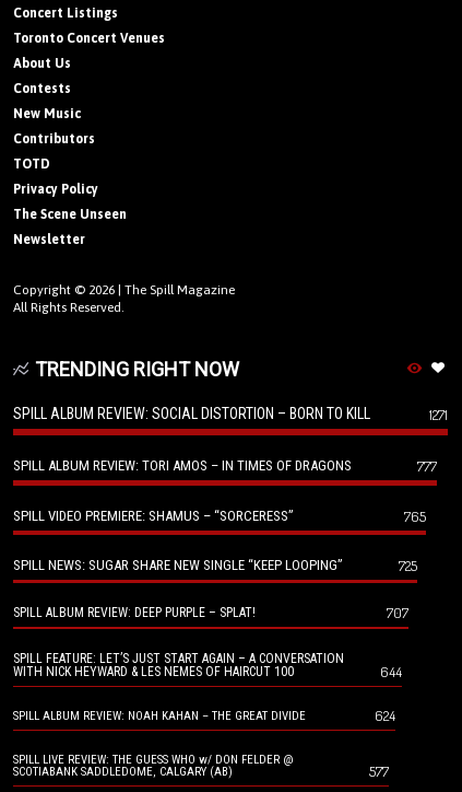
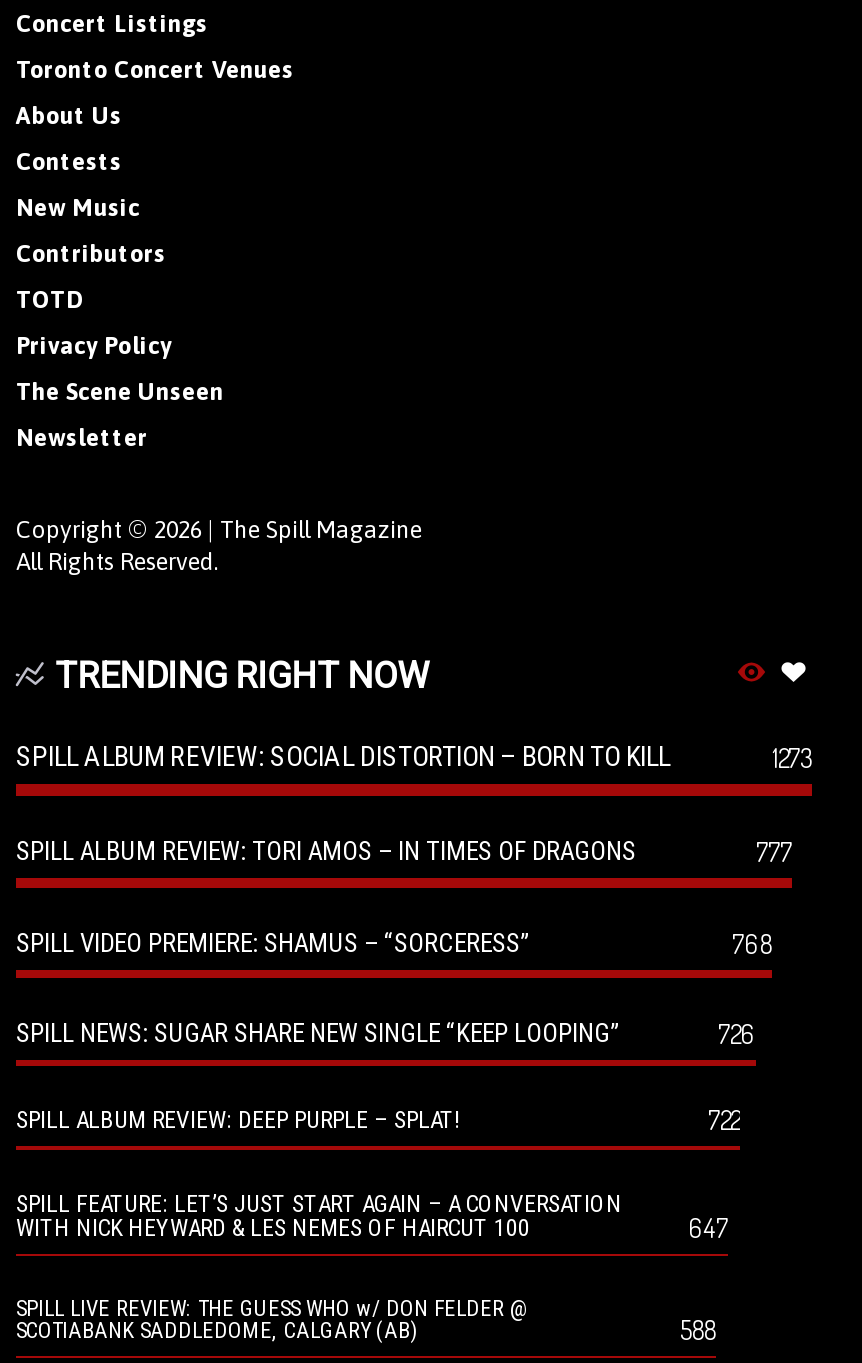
[429,406,448,423] 1271 -> [772,742,812,774] 1273
[404,507,426,525] 765 -> [732,928,772,960] 768
[399,557,417,574] 725 -> [718,1018,756,1050] 726
[387,604,408,621] 707 -> [708,1104,740,1136] 722
[13,663,402,724] 644 | SPILL ALBUM REVIEW: NOAH KAHAN – THE GREAT DIVIDE | 624 -> [688,1212,728,1244] 647
[369,762,389,780] 577 -> [680,1314,716,1346] 588

